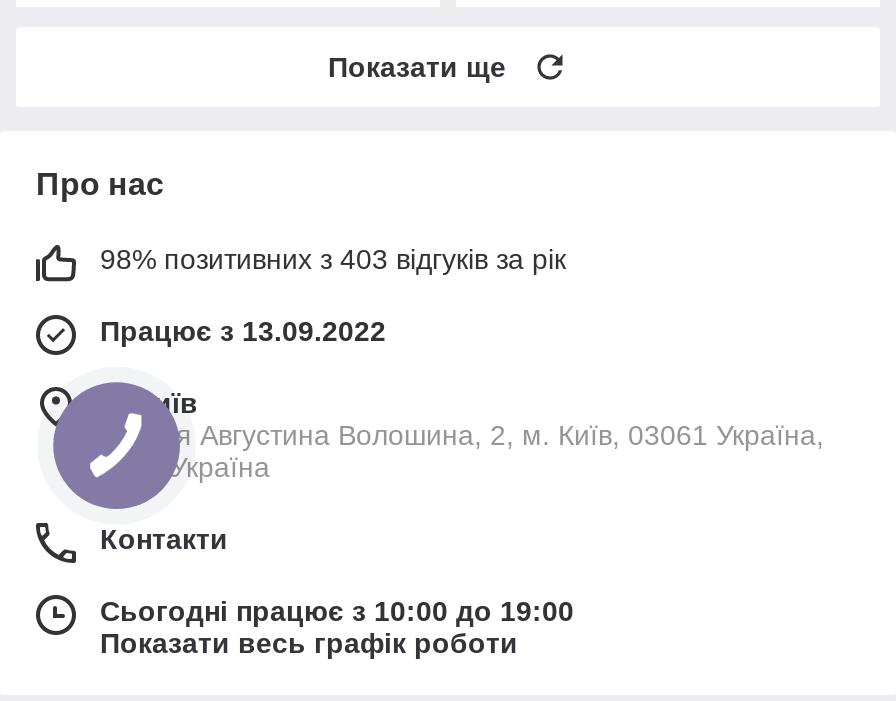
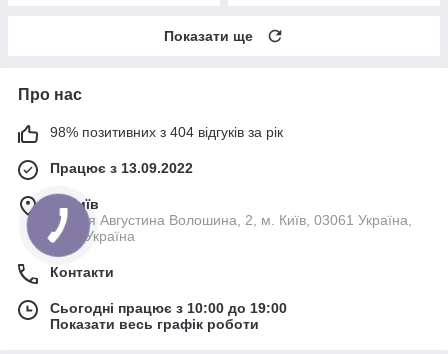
[100,243,566,275] 98% позитивних з 403 відгуків за рік -> [50,124,283,140] 98% позитивних з 404 відгуків за рік

